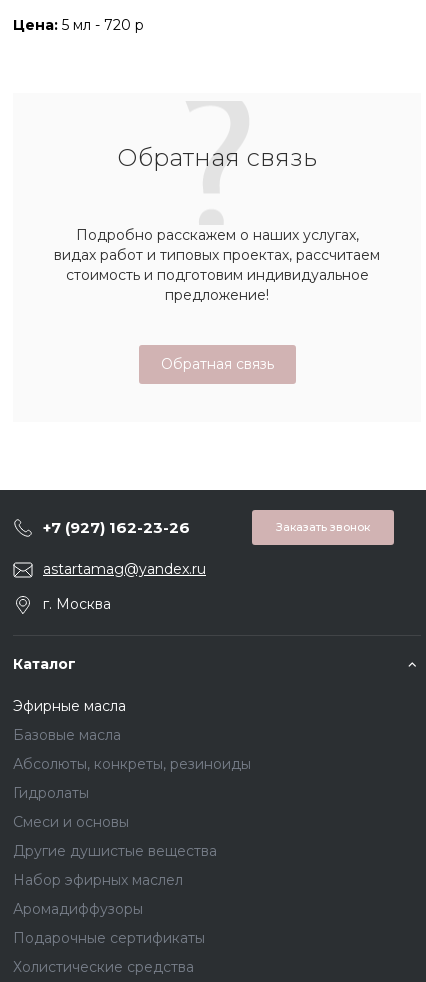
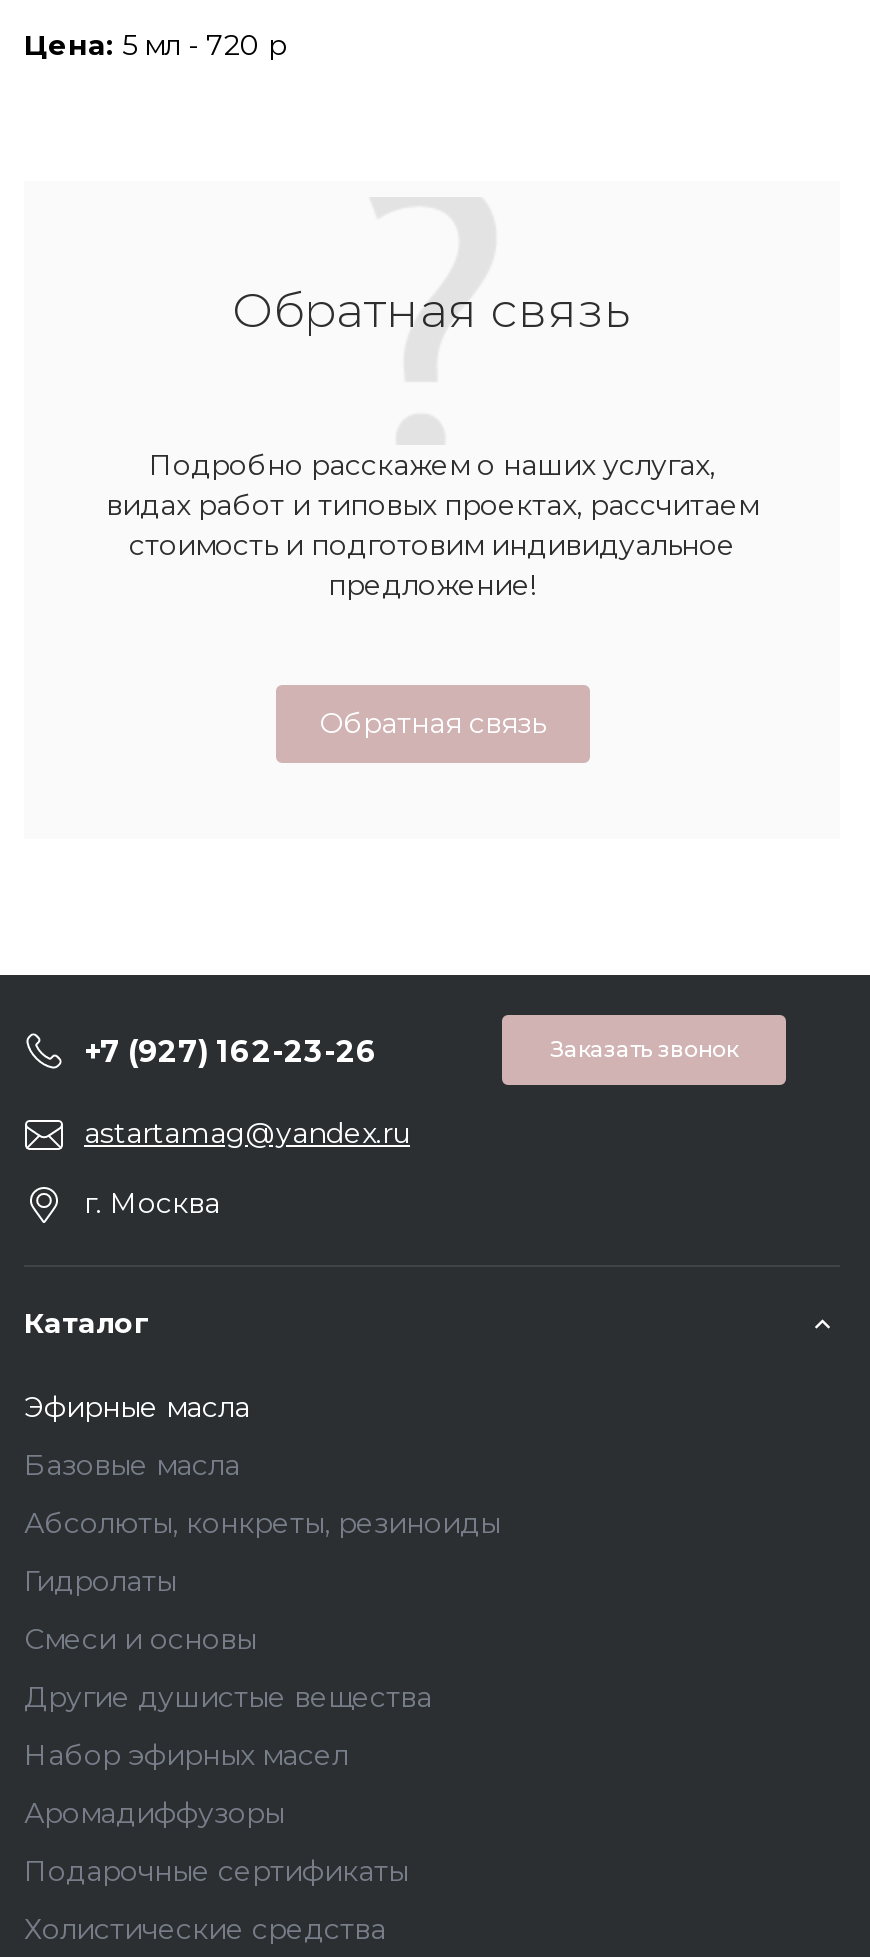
[13,871,183,889] Набор эфирных маслел -> [24,1738,348,1774] Набор эфирных масел

